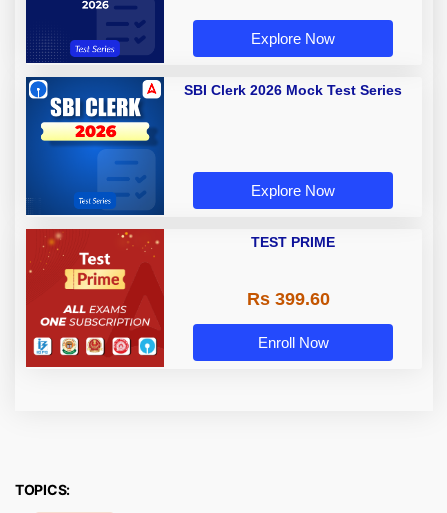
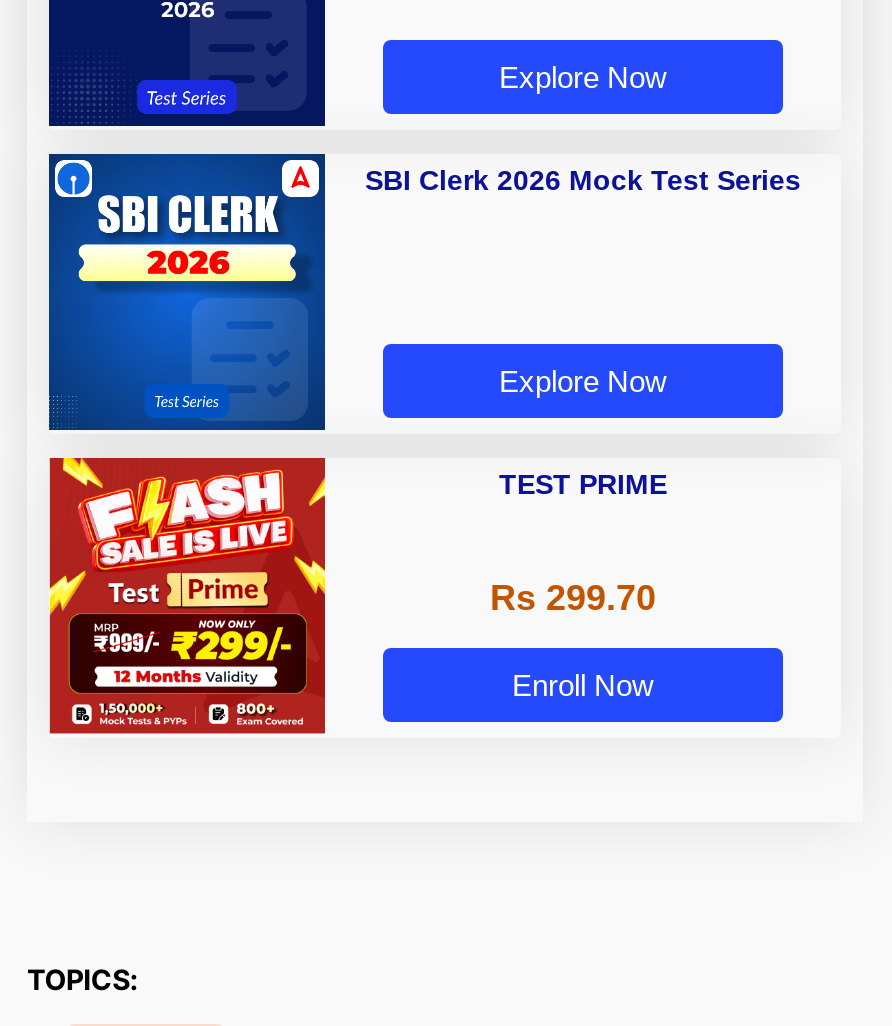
[25,228,165,362] [image] -> [47,456,327,728] [image]
[246,289,329,309] Rs 399.60 -> [490,577,656,617] Rs 299.70

